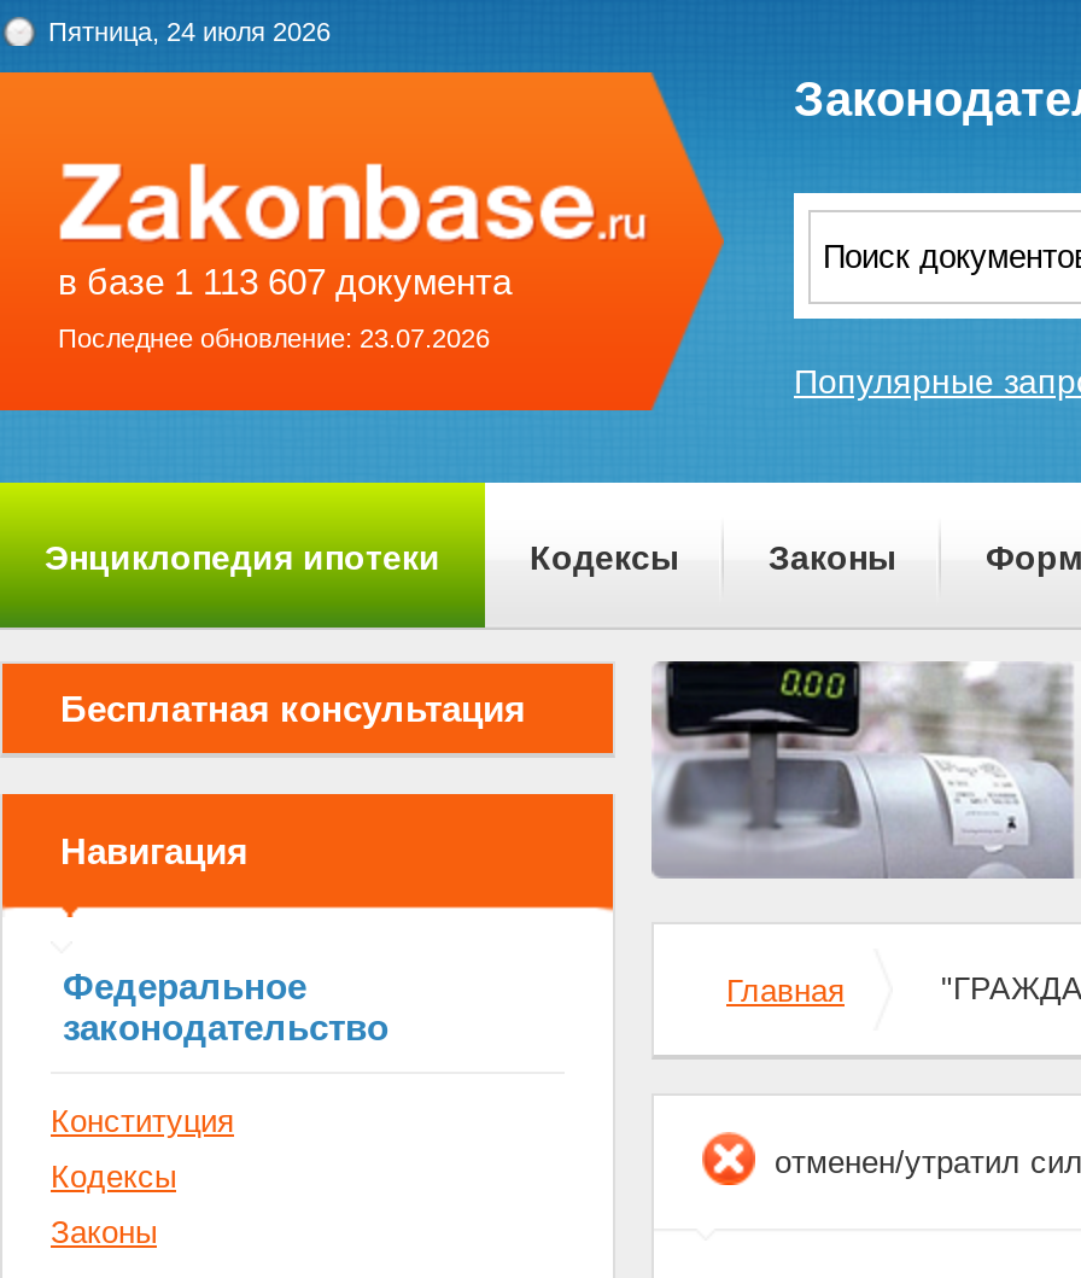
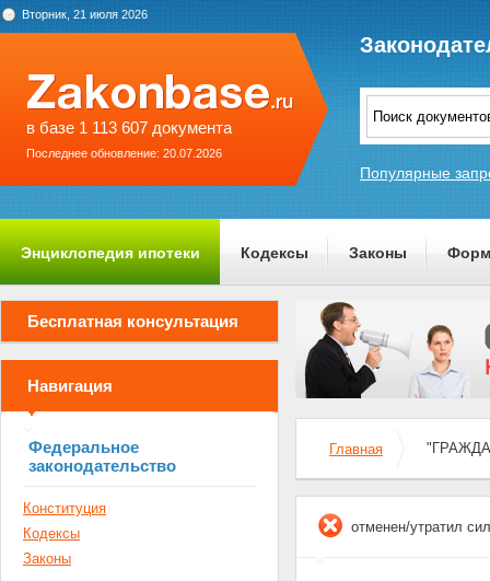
[48,17,331,46] Пятница, 24 июля 2026 -> [22,8,148,21] Вторник, 21 июля 2026
[58,323,490,352] Последнее обновление: 23.07.2026 -> [26,147,222,160] Последнее обновление: 20.07.2026
[651,659,1074,879] [image] -> [296,300,487,398] [image]

